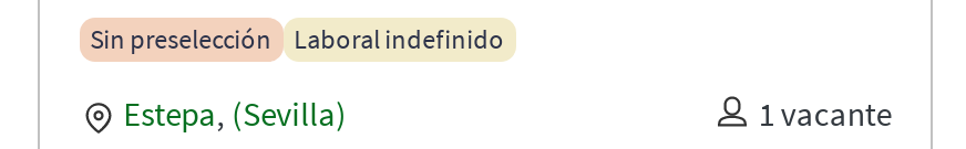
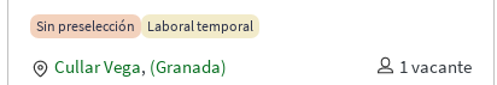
[294,23,504,56] Laboral indefinido -> [147,17,253,34] Laboral temporal
[123,93,347,135] Estepa, (Sevilla) -> [54,55,226,78] Cullar Vega, (Granada)

